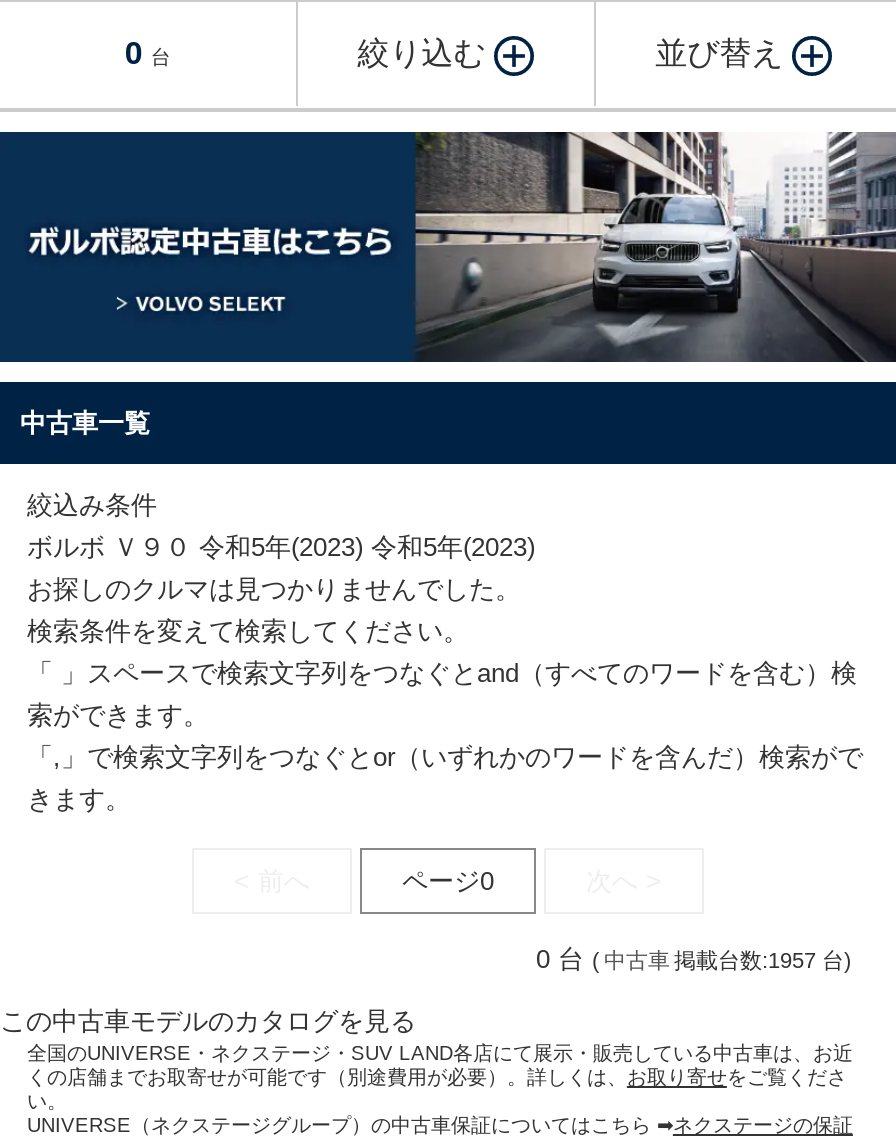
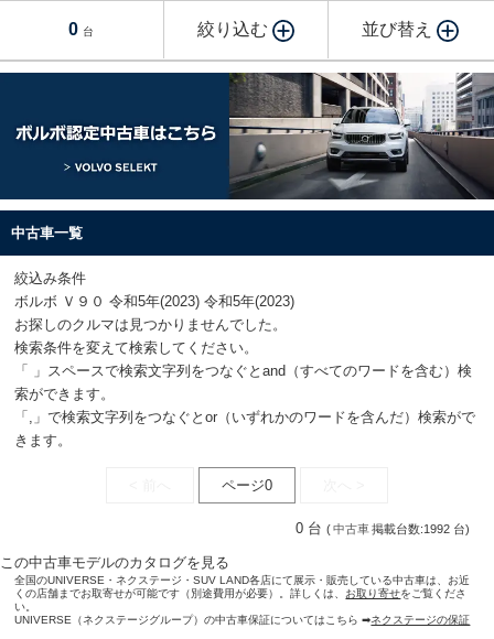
[536,944,852,974] 0 台( 中古車 掲載台数:1957 台) -> [296,520,470,537] 0 台( 中古車 掲載台数:1992 台)

